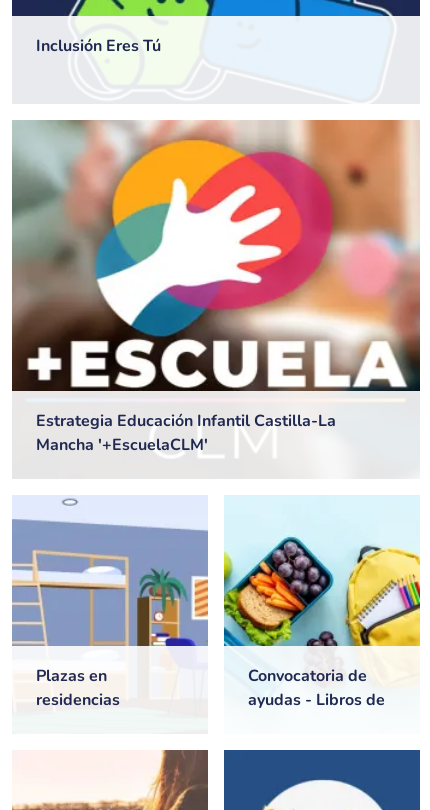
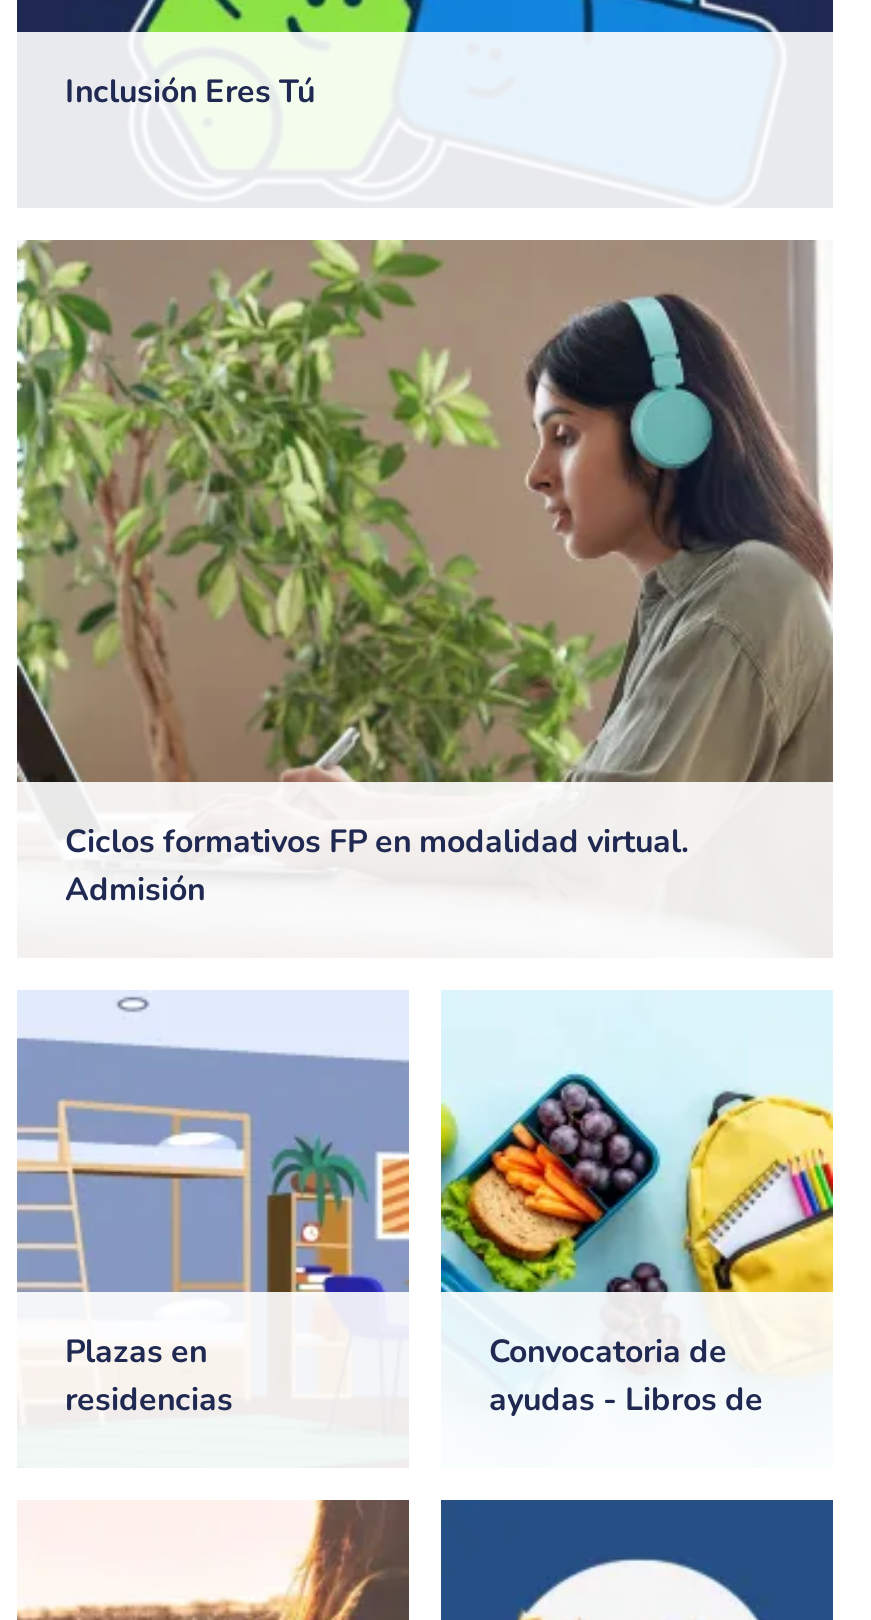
[11,120,421,456] [image] | Estrategia Educación Infantil Castilla-La | Mancha '+EscuelaCLM' -> [17,240,835,913] [image] | Ciclos formativos FP en modalidad virtual. | Admisión

